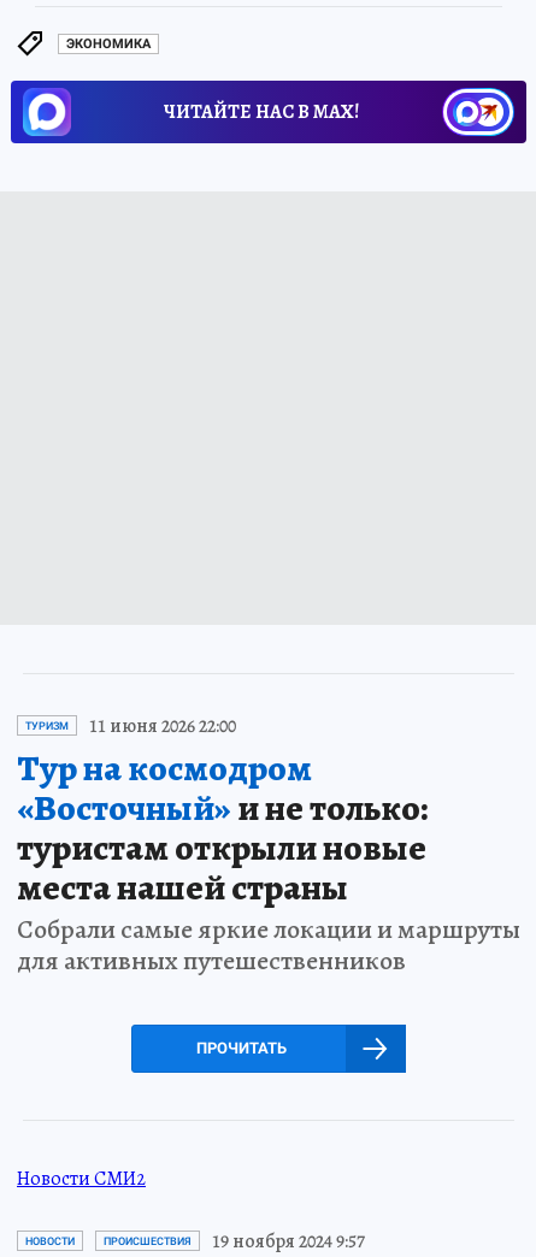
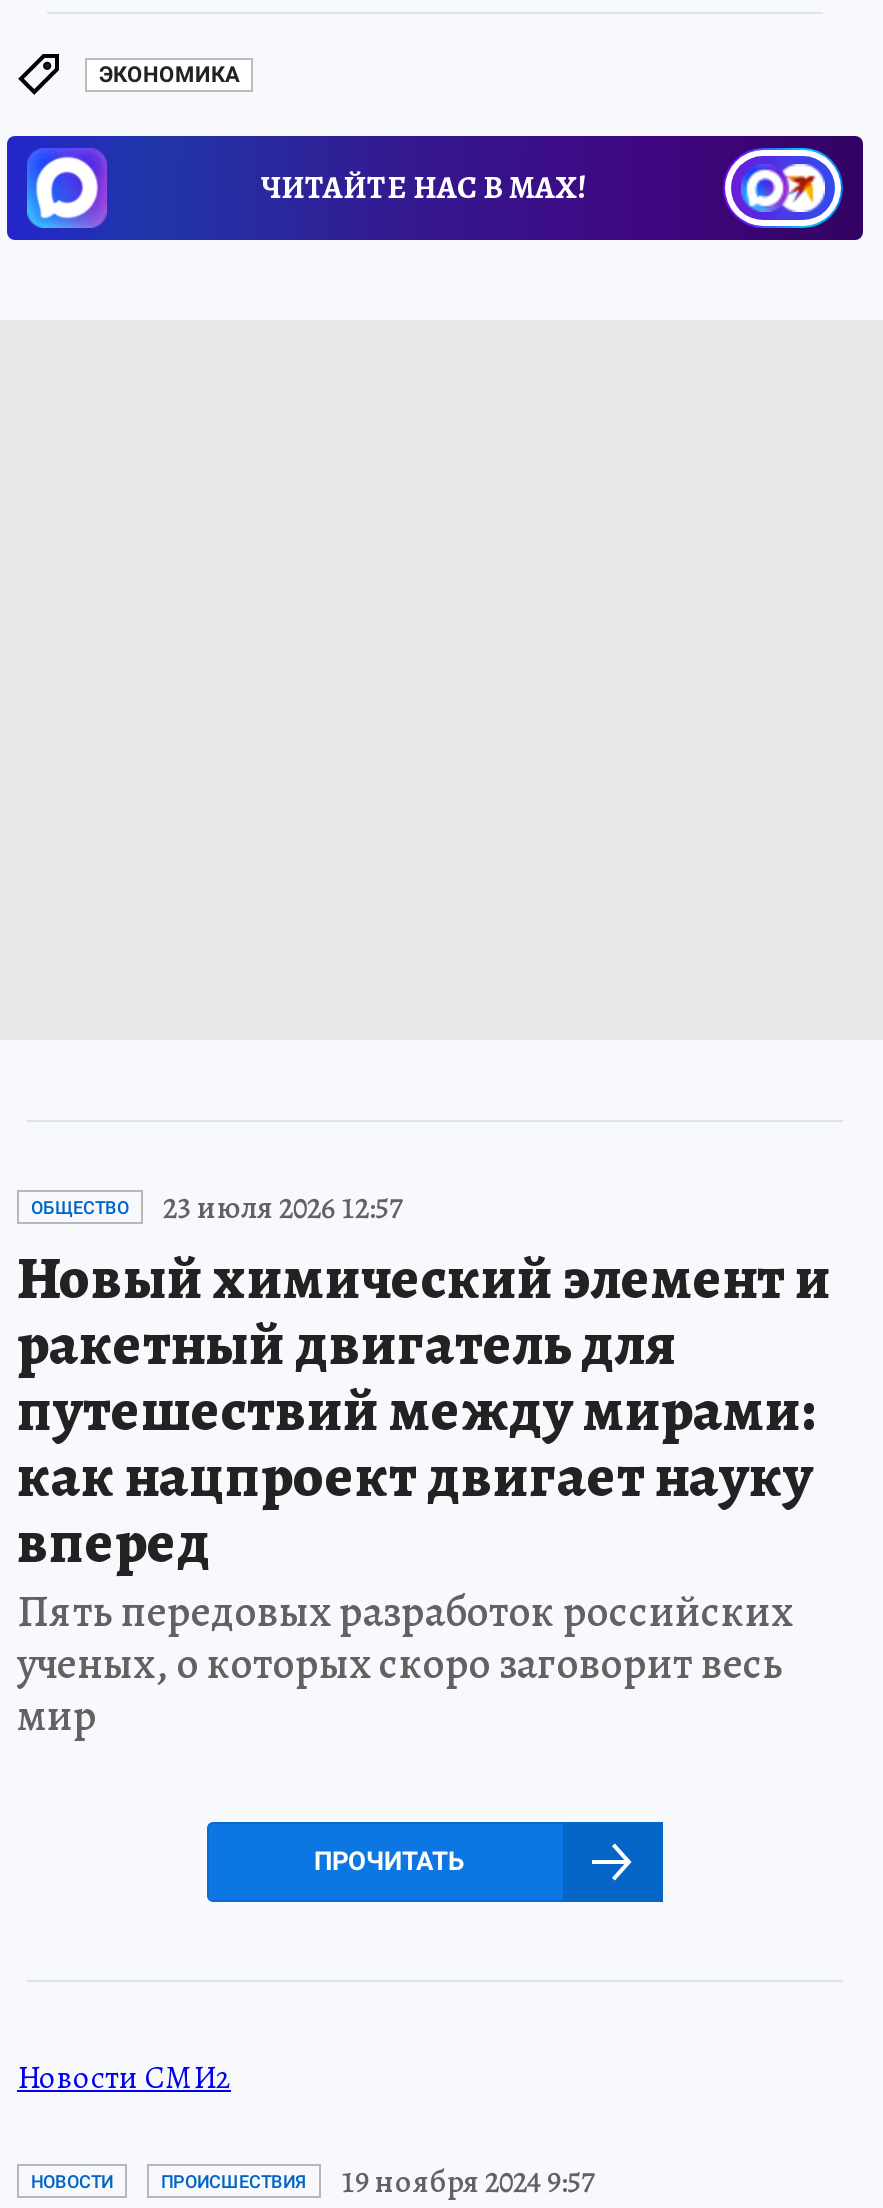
[17,712,520,979] ТУРИЗМ | 11 июня 2026 22:00 | Тур на космодром | «Восточный»и не только: | туристам открыли новые | места нашей страны | Собрали самые яркие локации и маршруты | для активных путешественников -> [17,1185,831,1745] ОБЩЕСТВО | 23 июля 2026 12:57 | Новый химический элемент и | ракетный двигатель для | путешествий между мирами: | как нацпроект двигает науку | вперед | Пять передовых разработок российских | ученых, о которых скоро заговорит весь | мир

